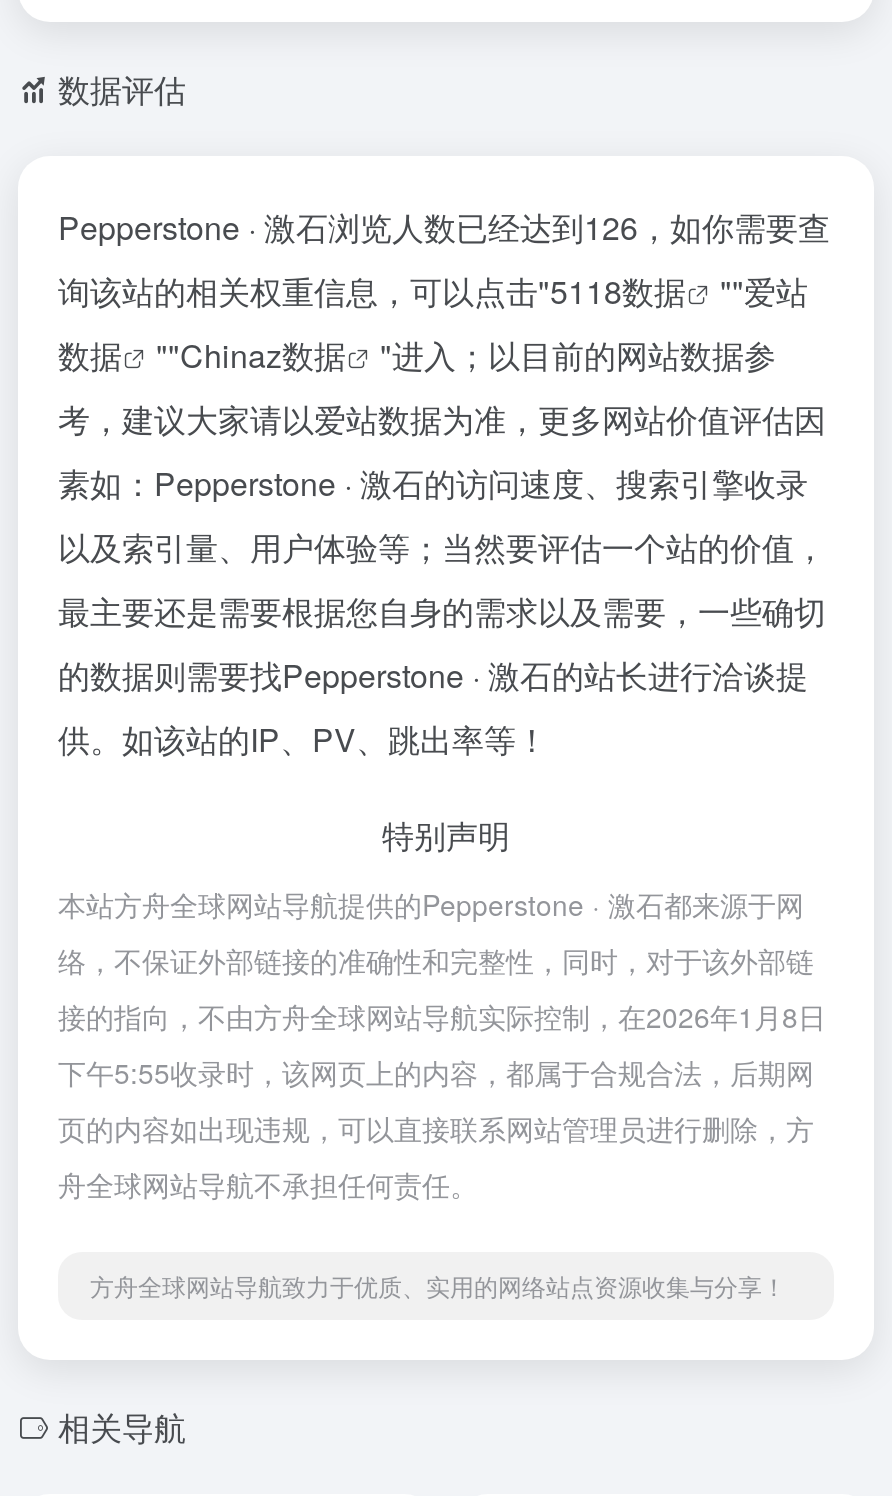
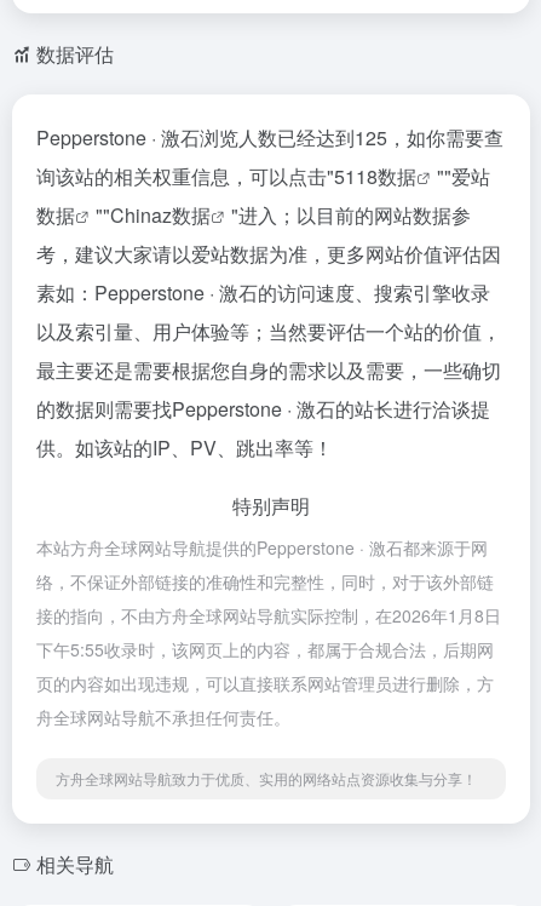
[58,204,830,250] Pepperstone · 激石浏览人数已经达到126，如你需要查 -> [36,124,503,151] Pepperstone · 激石浏览人数已经达到125，如你需要查

